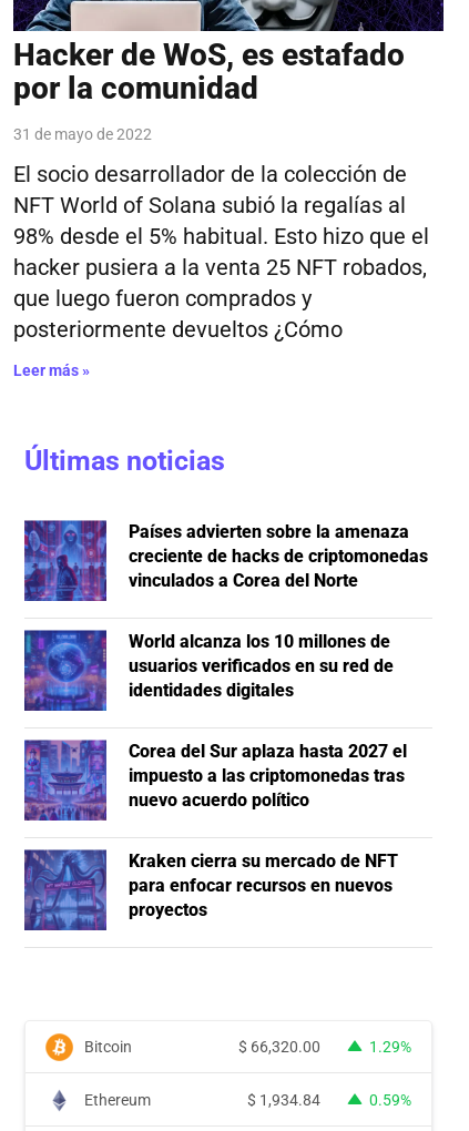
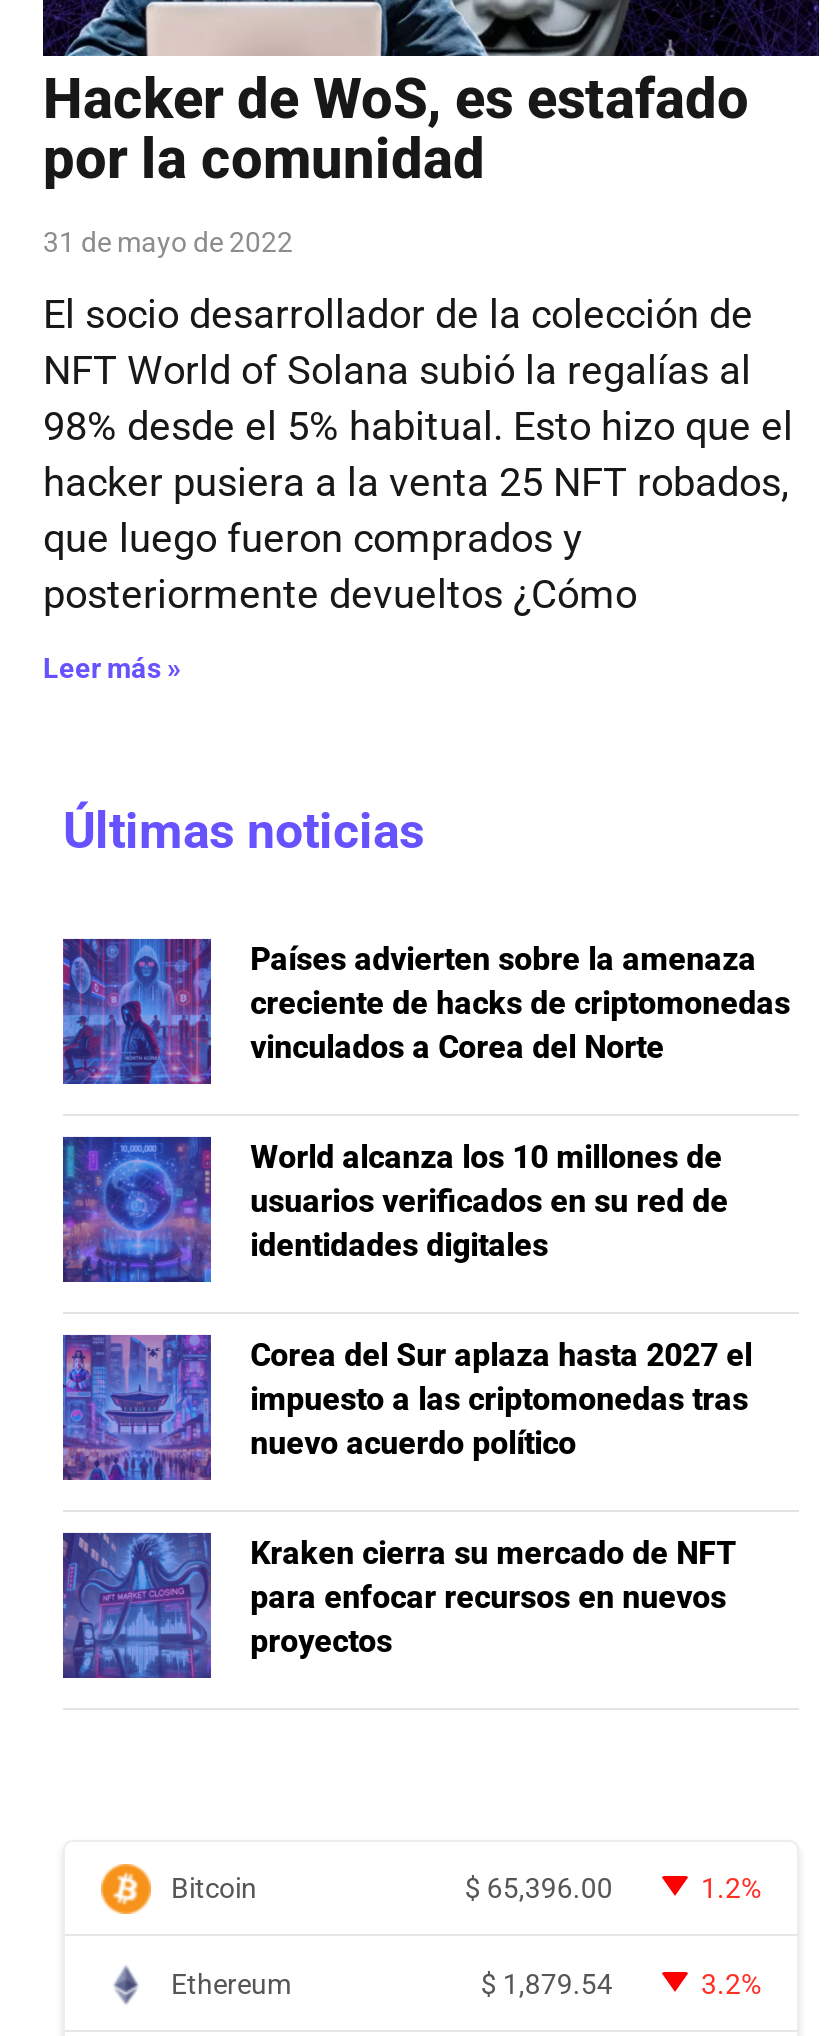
[238,1038,320,1055] $ 66,320.00 -> [465,1872,613,1904] $ 65,396.00
[369,1038,411,1055] 1.29% -> [701,1872,761,1904] 1.2%
[247,1091,320,1108] $ 1,934.84 -> [481,1967,613,1999] $ 1,879.54
[369,1091,411,1108] 0.59% -> [701,1967,761,1999] 3.2%

